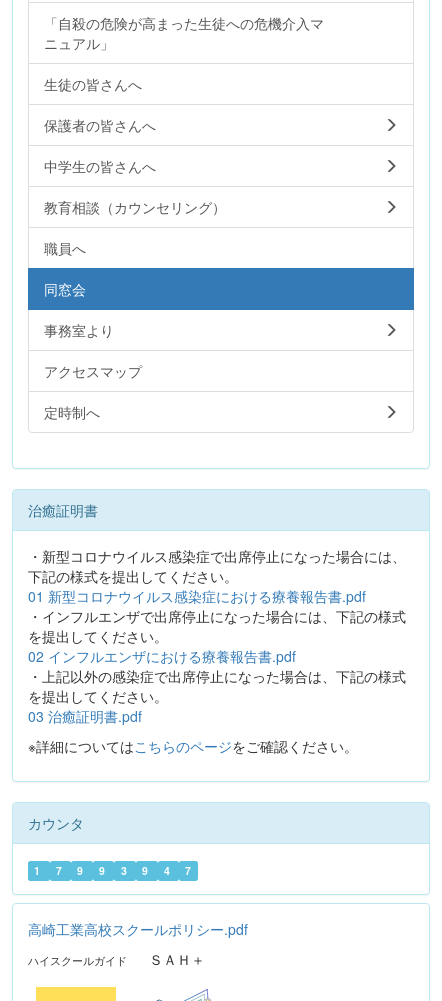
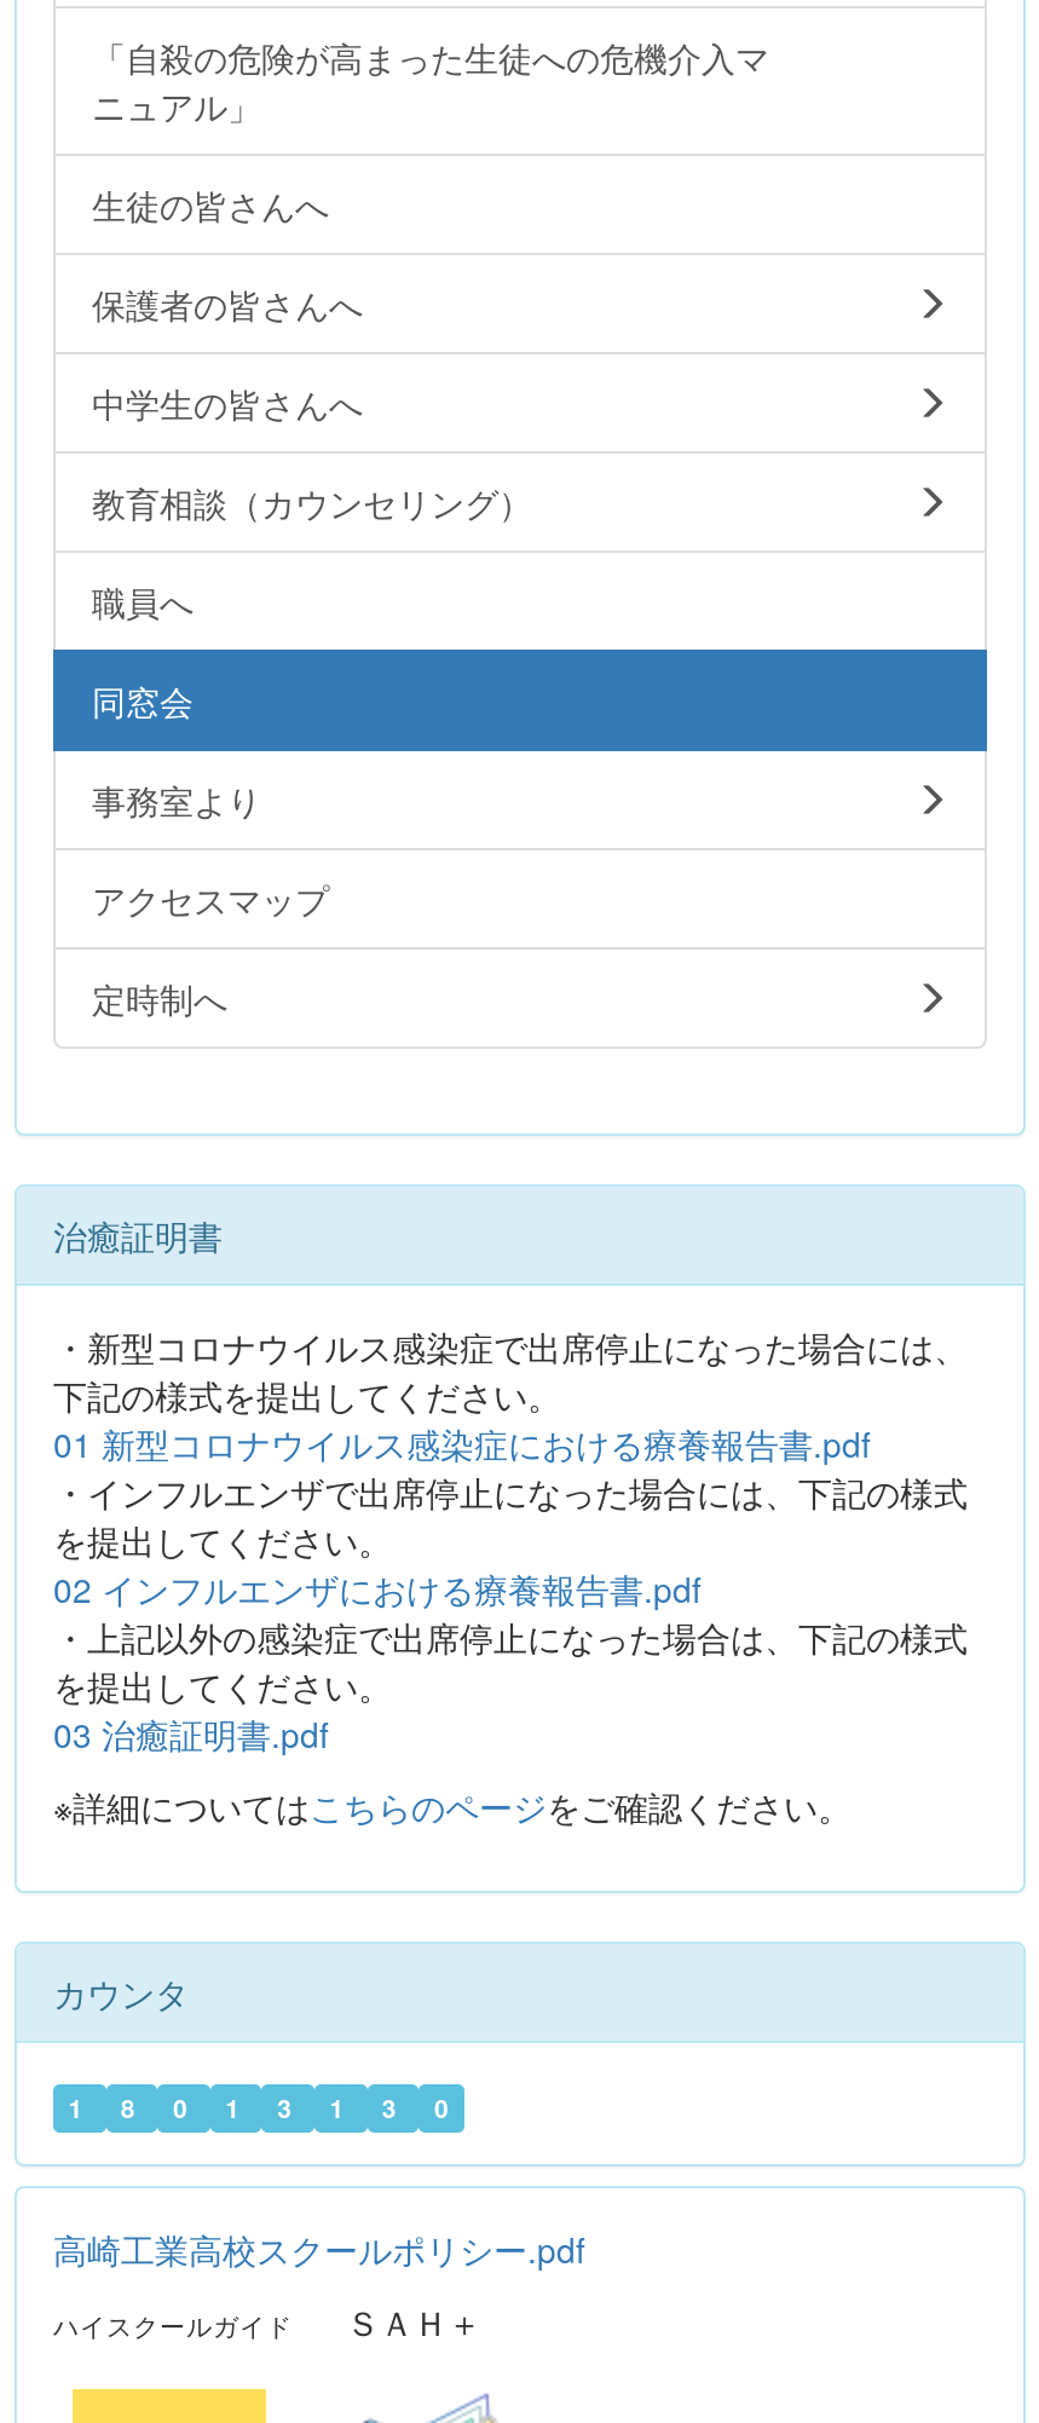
[56,863,65,878] 7 -> [121,2089,142,2125] 8
[77,863,86,878] 9 -> [173,2089,195,2125] 0
[99,863,108,878] 9 -> [225,2089,247,2125] 1
[142,863,151,878] 9 -> [330,2089,351,2125] 1
[164,863,173,878] 4 -> [382,2089,404,2125] 3
[185,863,191,878] 7 -> [434,2089,449,2125] 0

